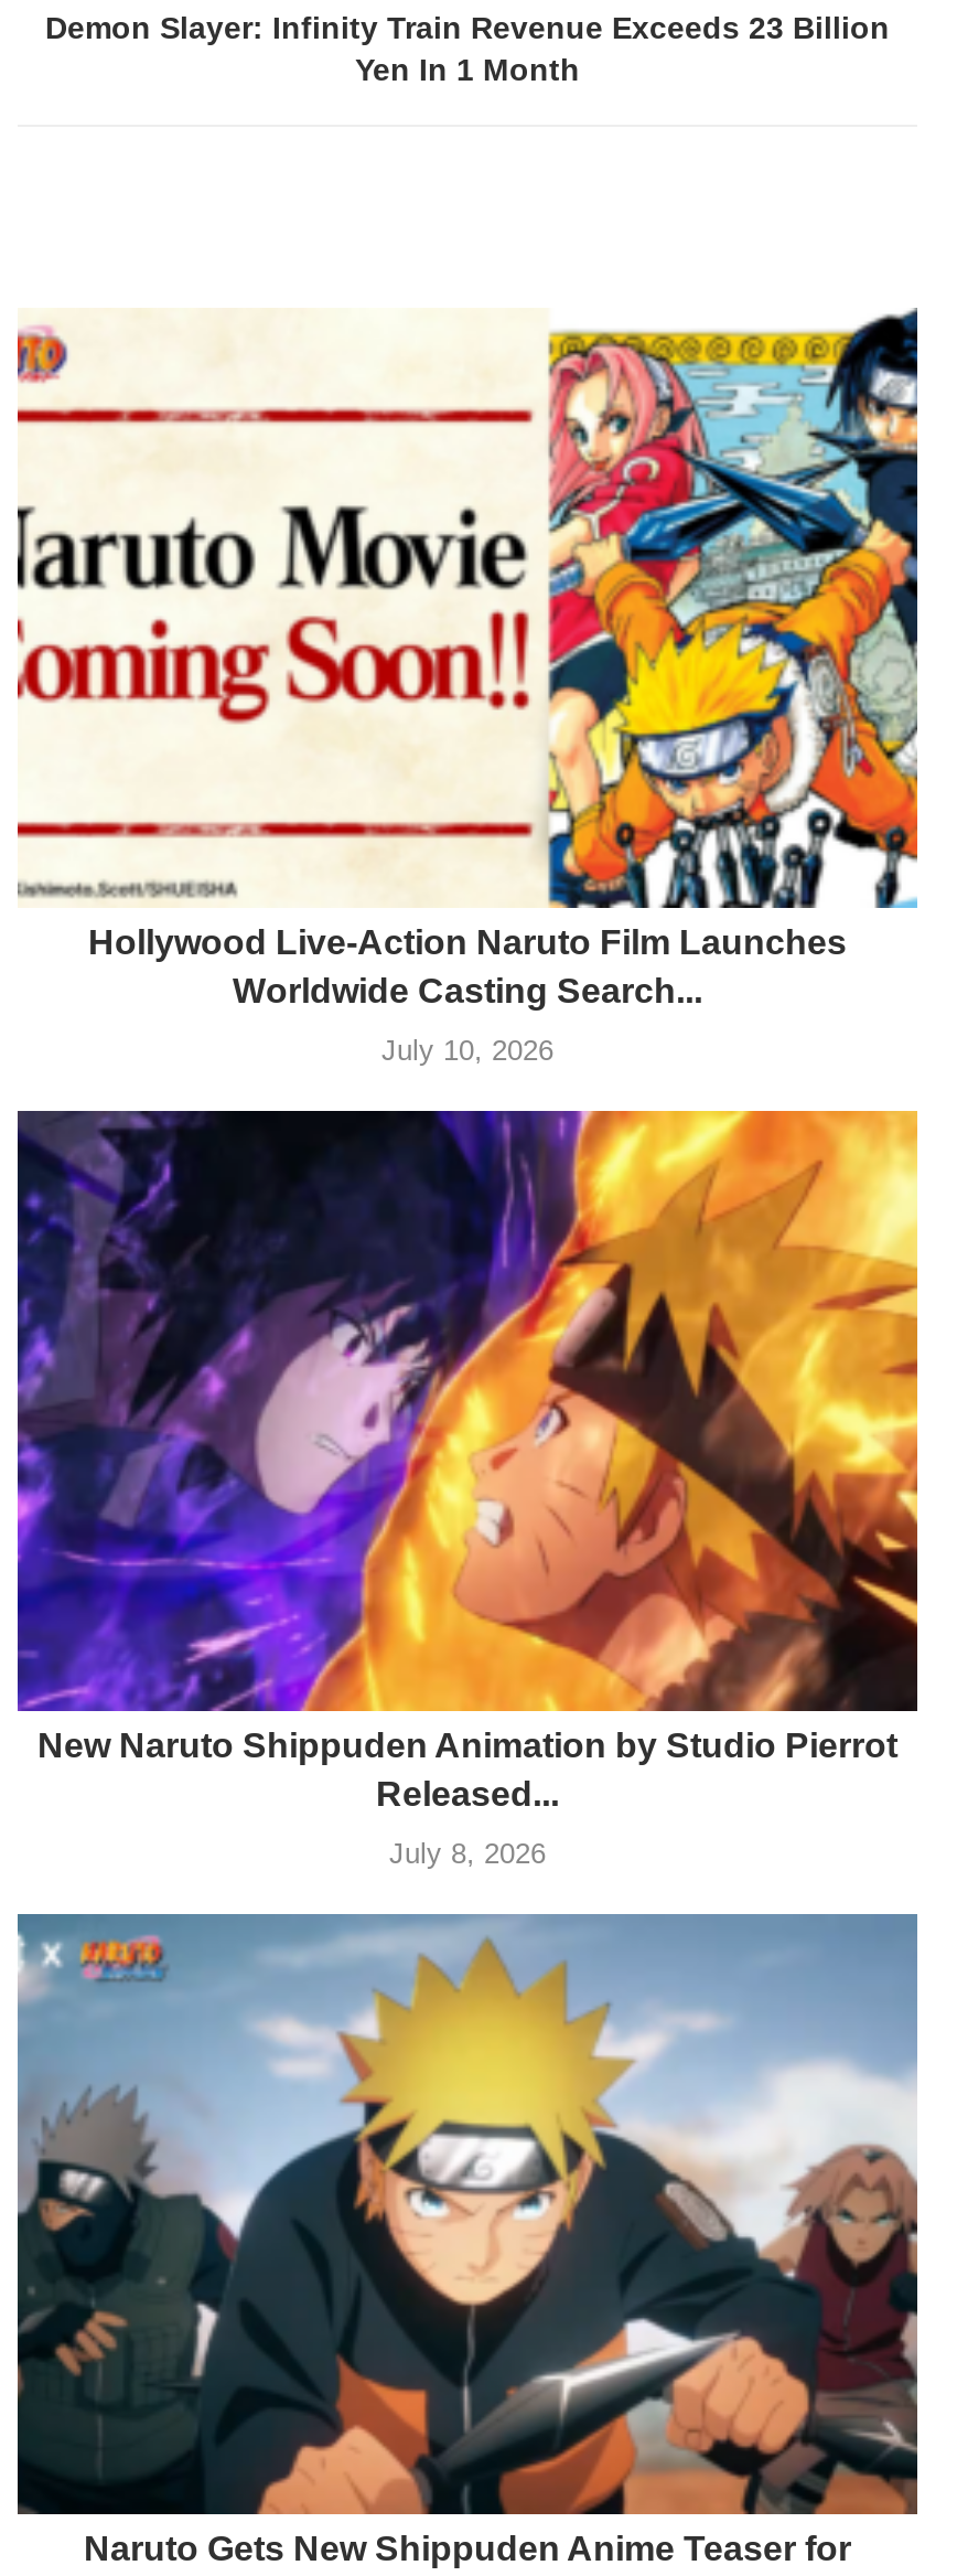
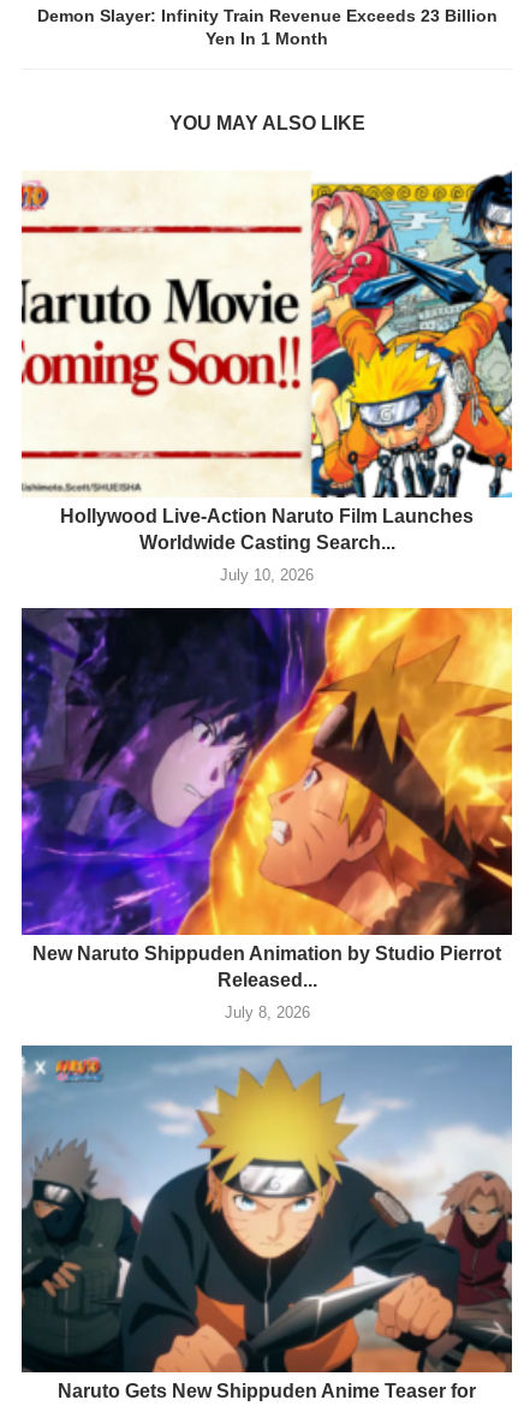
none -> [169,113,365,134] YOU MAY ALSO LIKE

